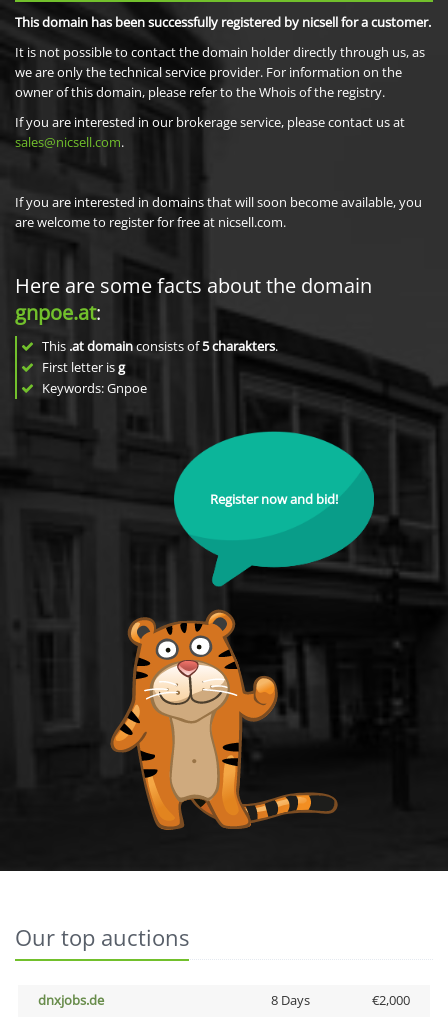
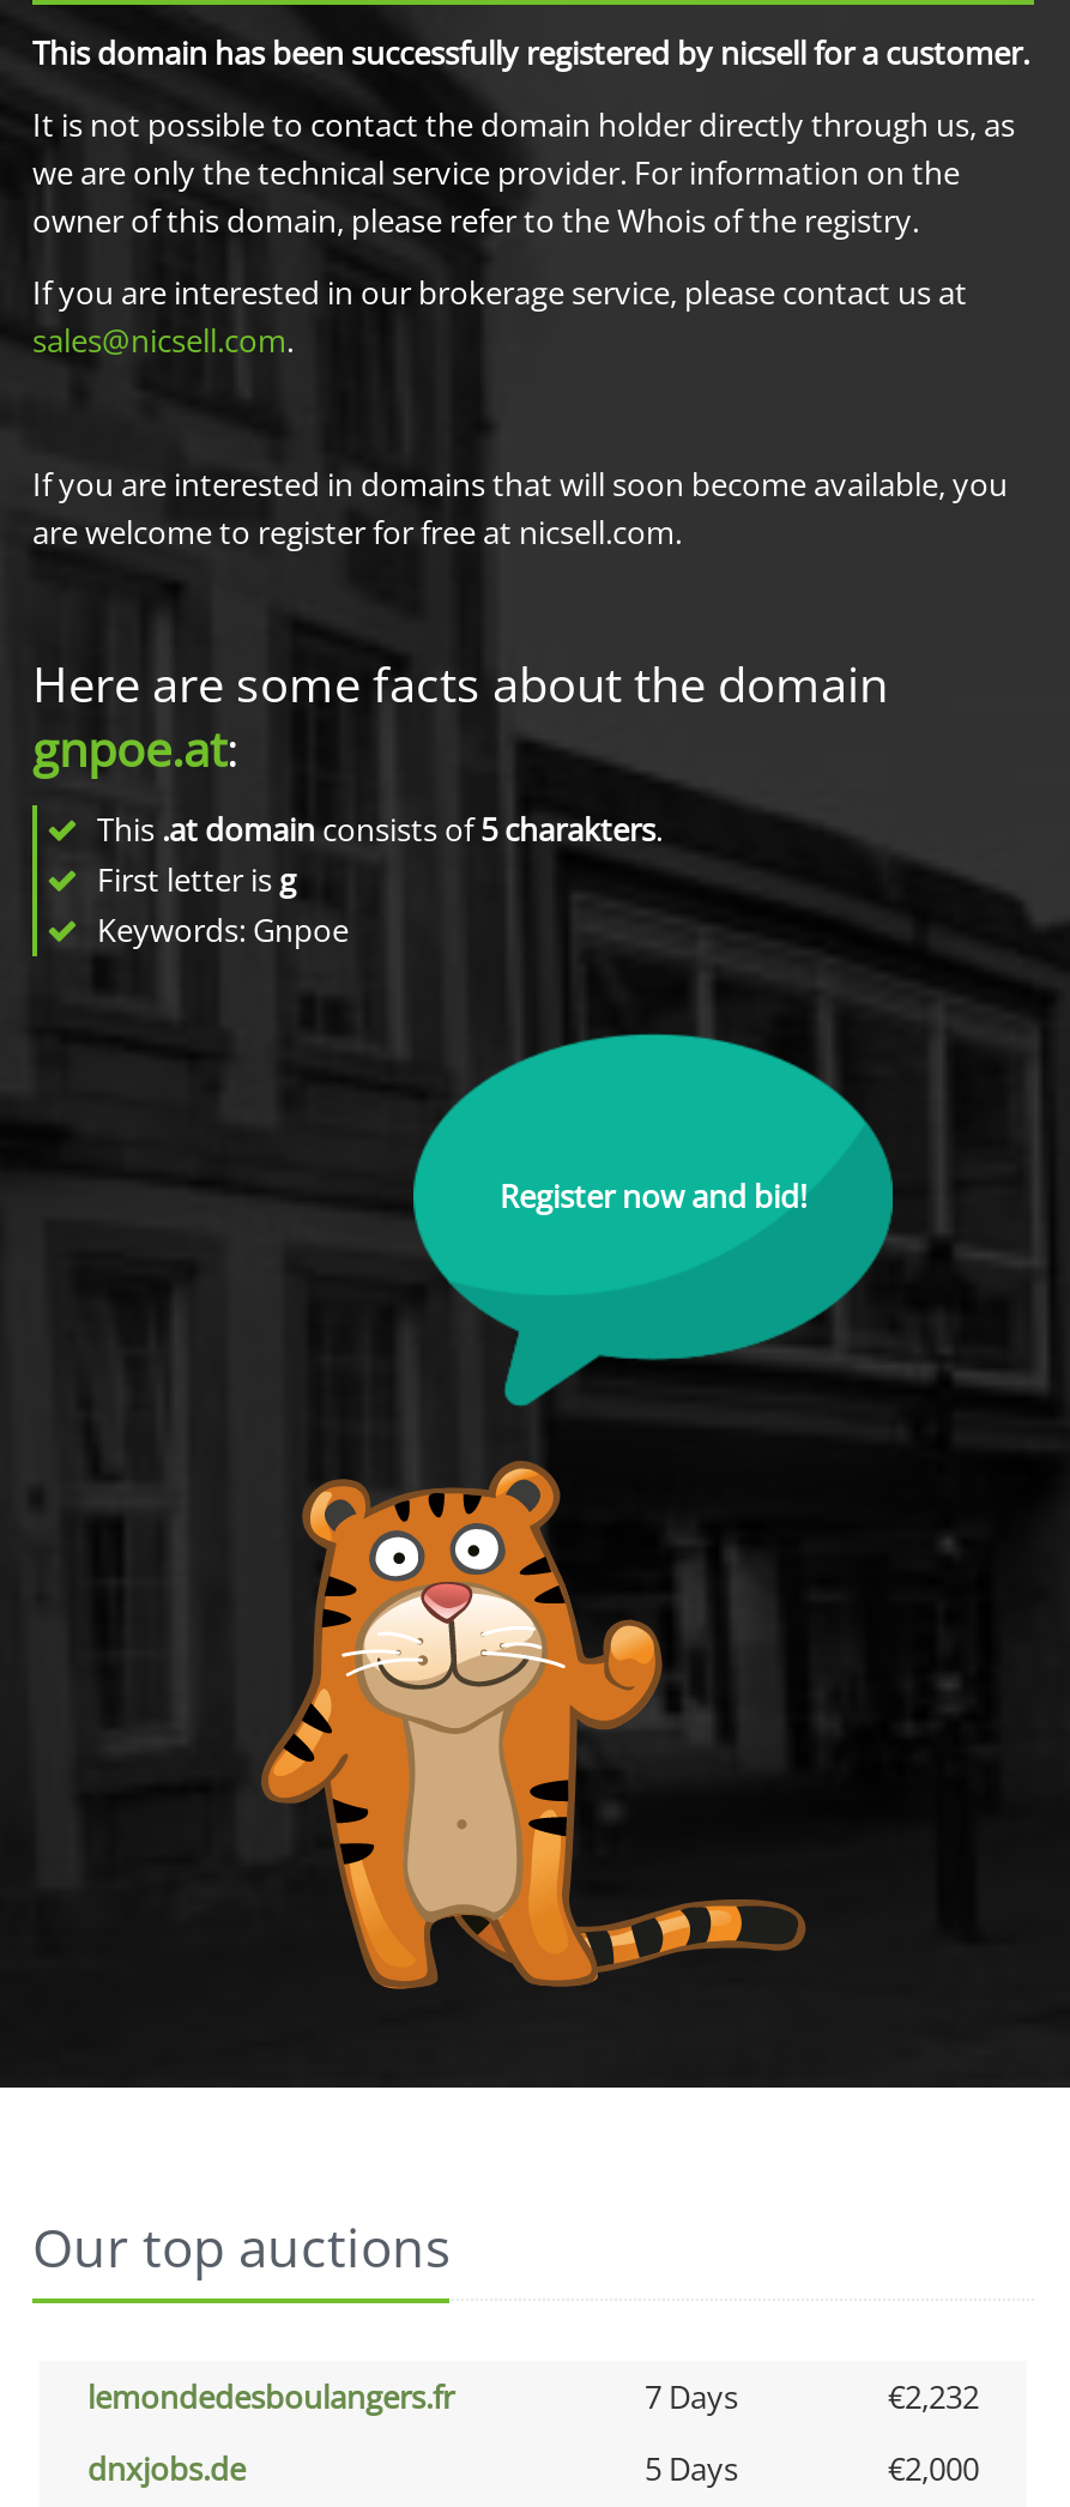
none -> [87,2375,979,2418] lemondedesboulangers.fr | 7 Days | €2,232
[270,991,309,1009] 8 Days -> [645,2447,738,2490] 5 Days

